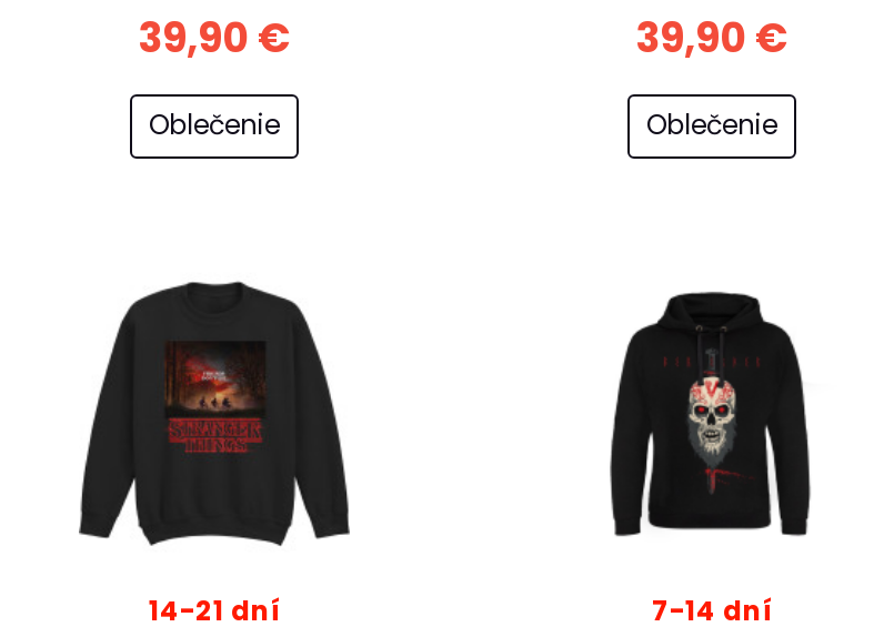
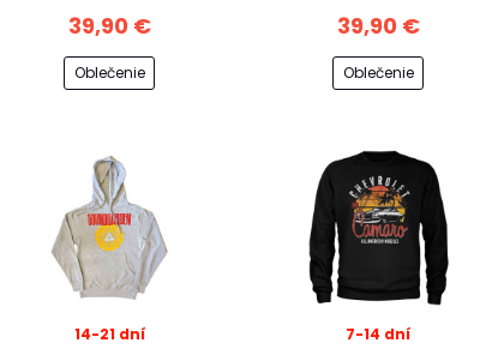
[77,280,352,548] [image] -> [36,157,182,299] [image]
[585,271,843,555] [image] -> [308,150,450,306] [image]

